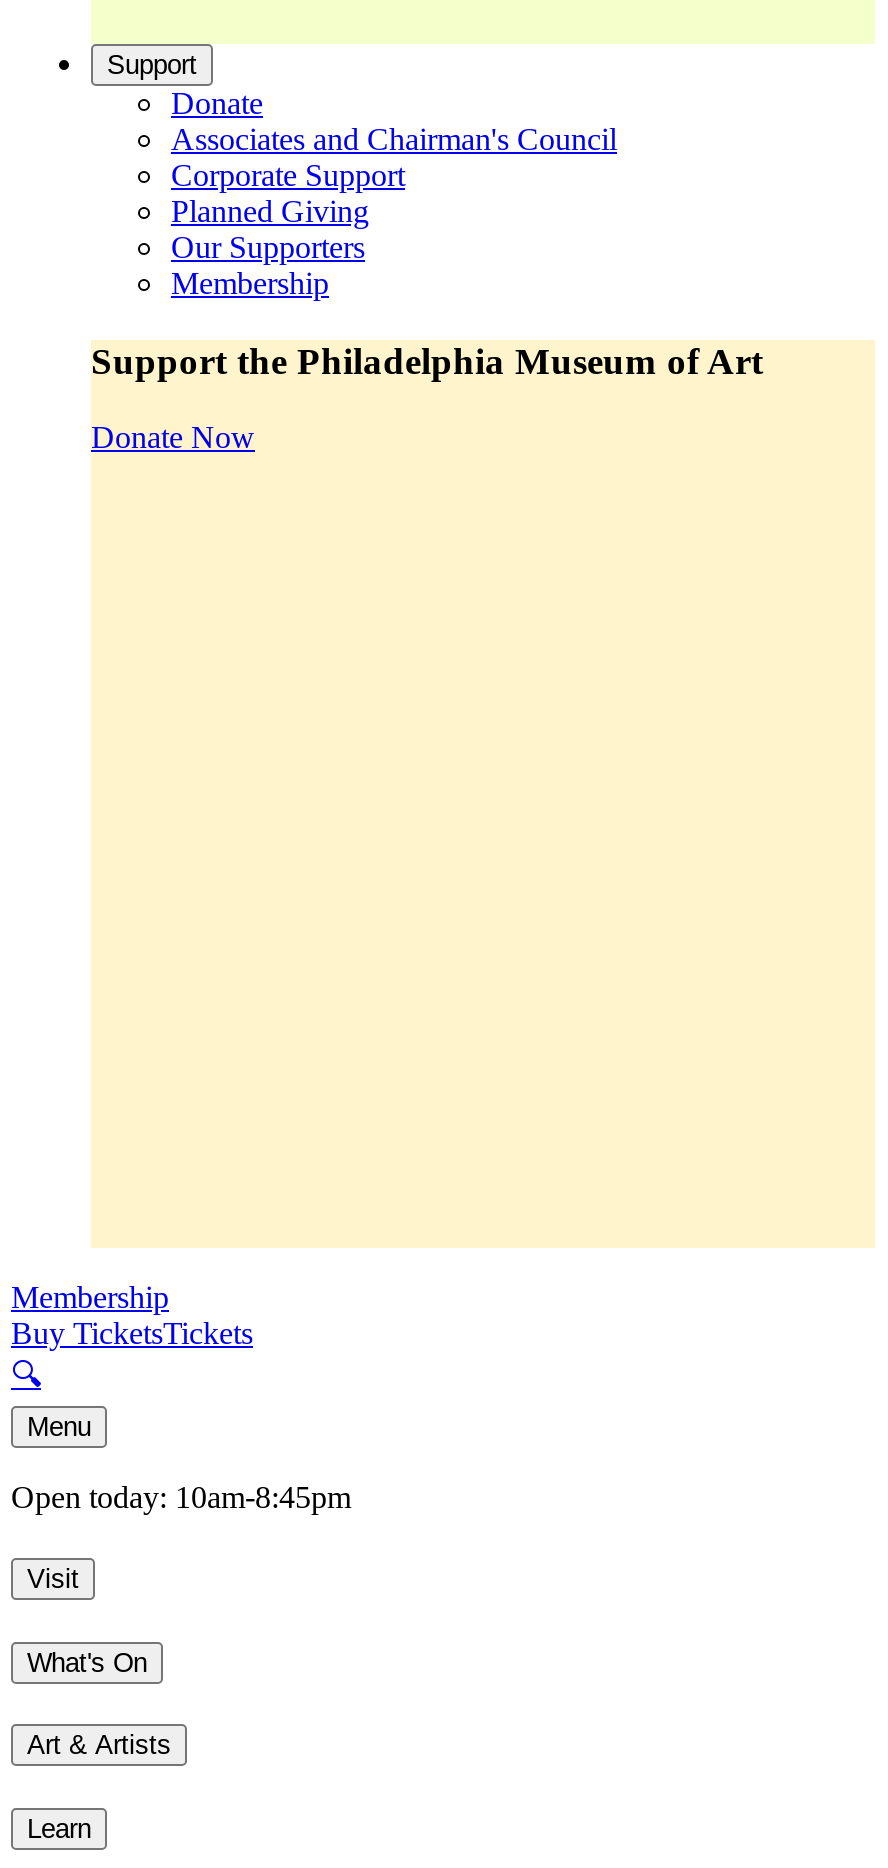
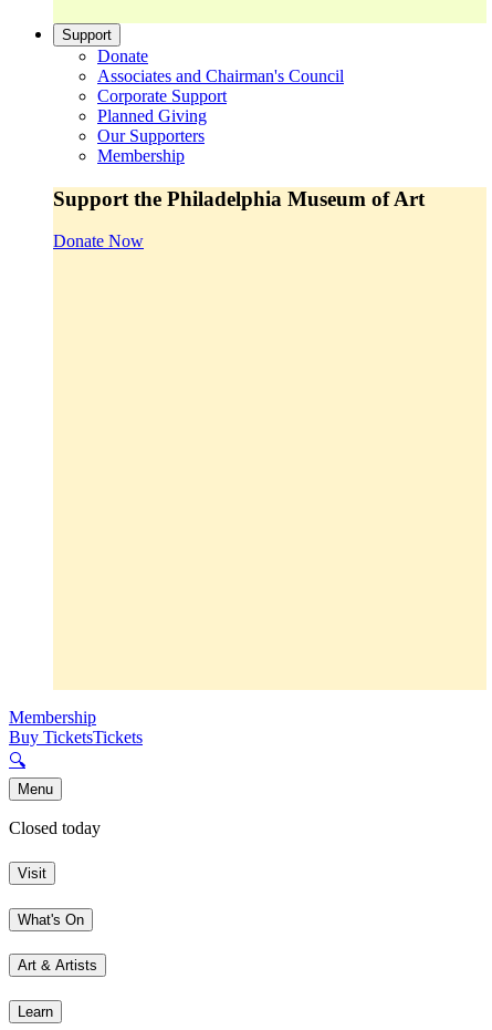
[11,1481,351,1515] Open today: 10am-8:45pm -> [9,819,101,838] Closed today

